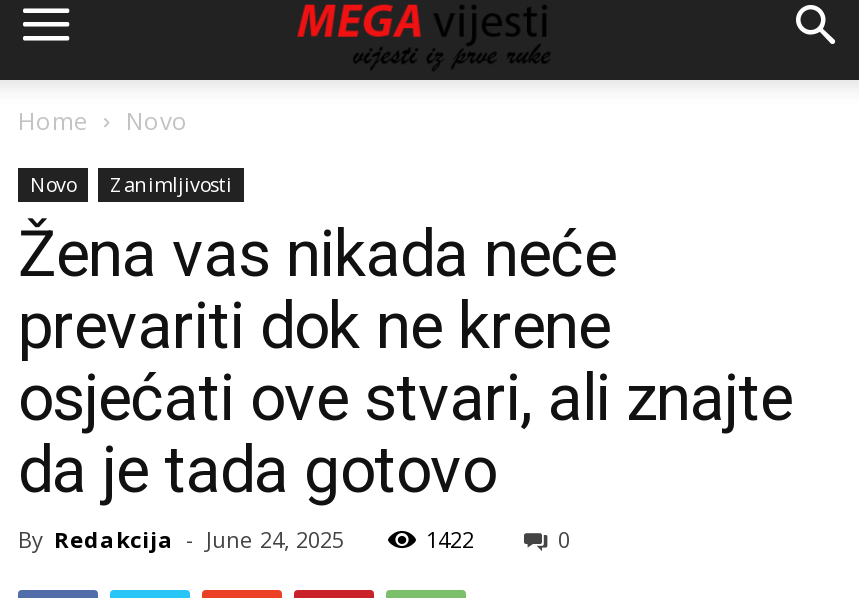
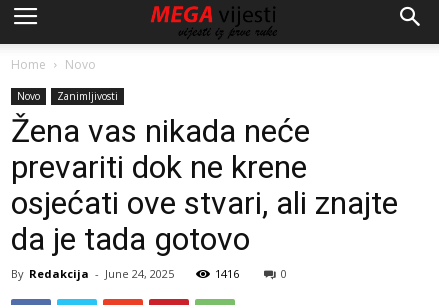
[426,524,474,554] 1422 -> [215,266,239,281] 1416

